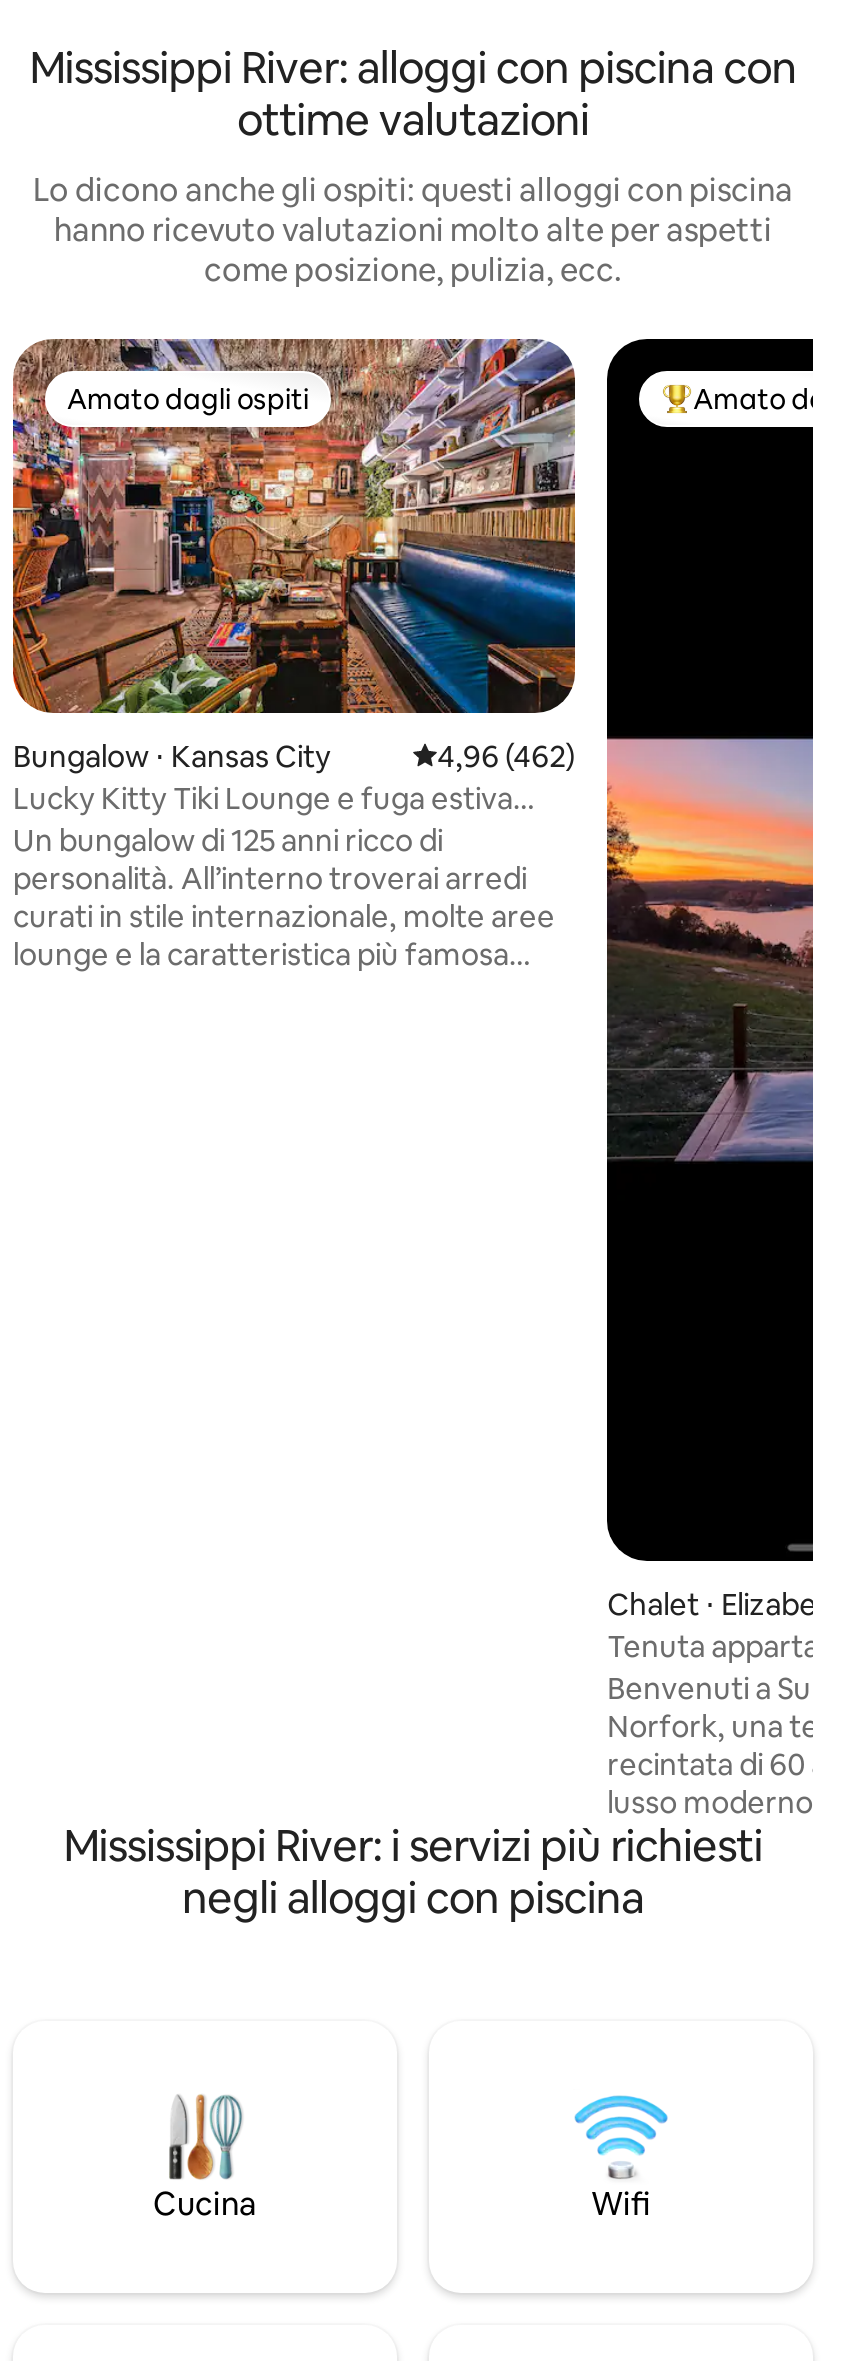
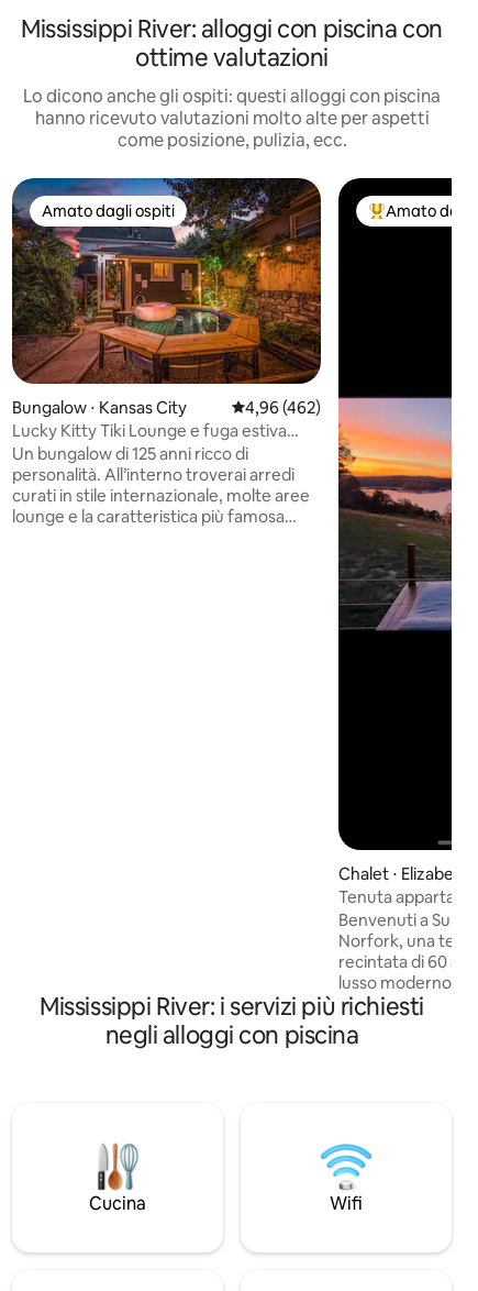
[11,337,577,715] [image] -> [11,177,322,385] [image]

